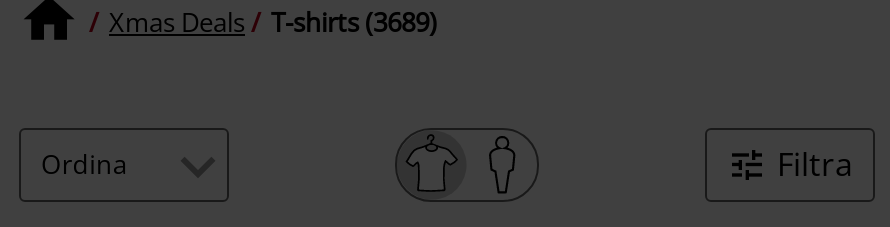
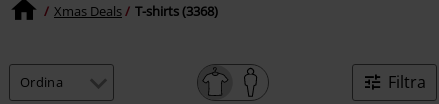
[109,4,437,40] Xmas Deals T-shirts (3689) -> [54,2,218,20] Xmas Deals T-shirts (3368)

